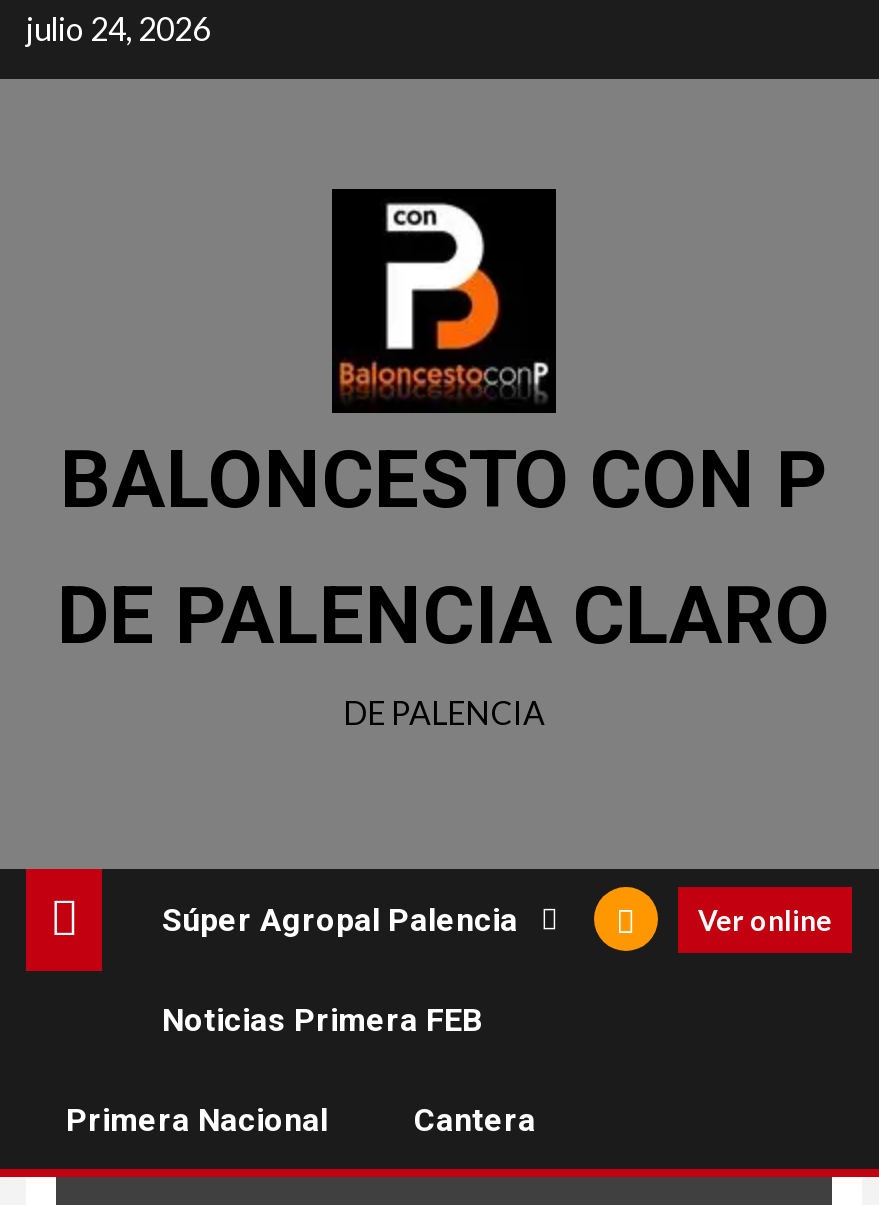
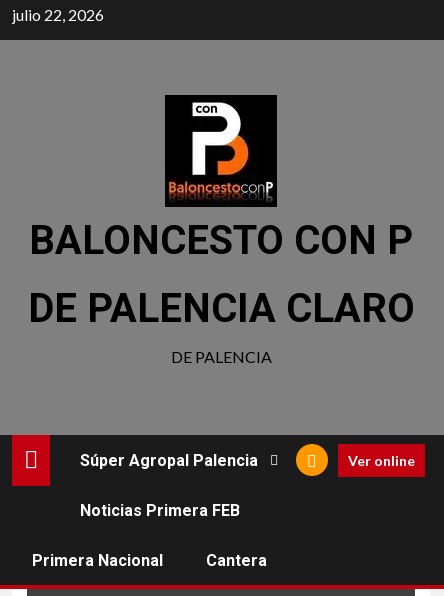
[26,9,210,47] julio 24, 2026 -> [12,5,104,24] julio 22, 2026

